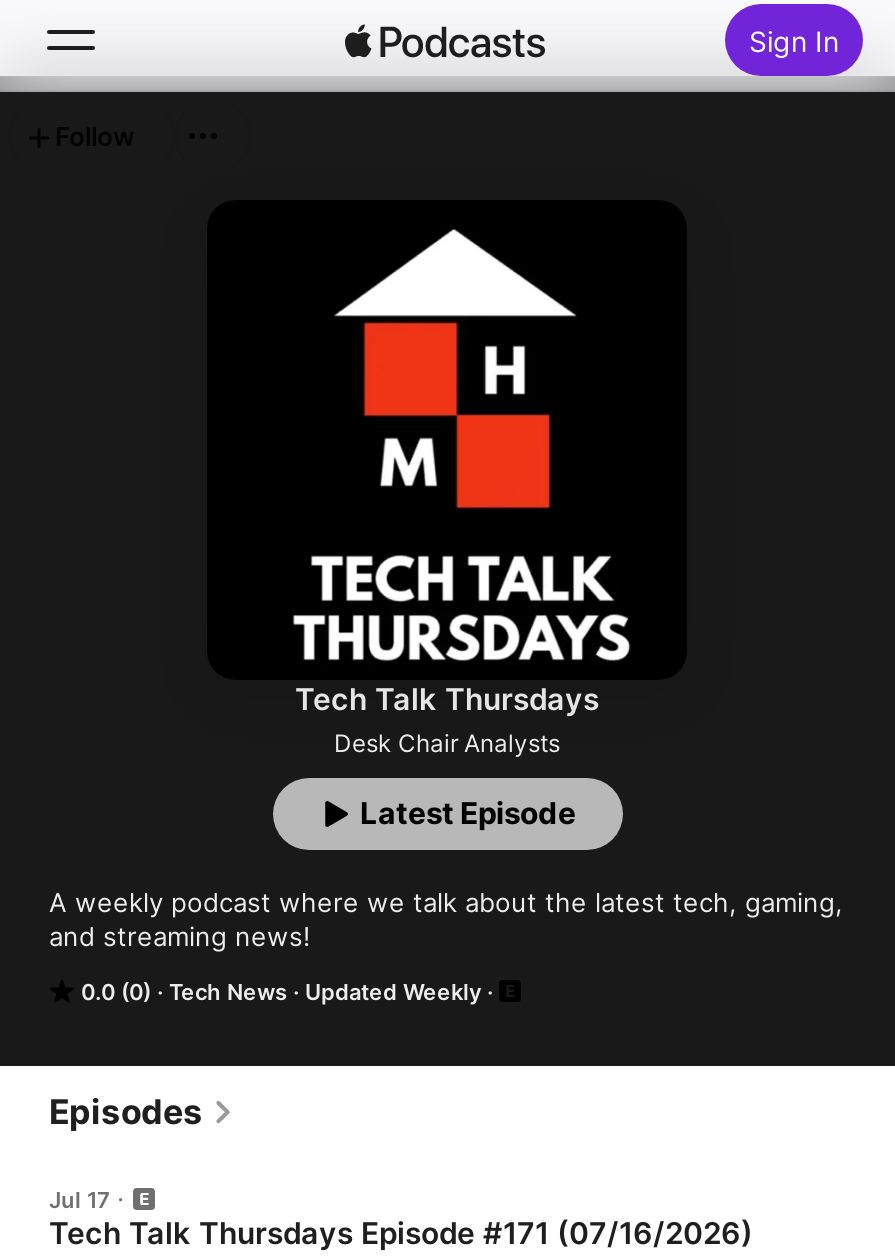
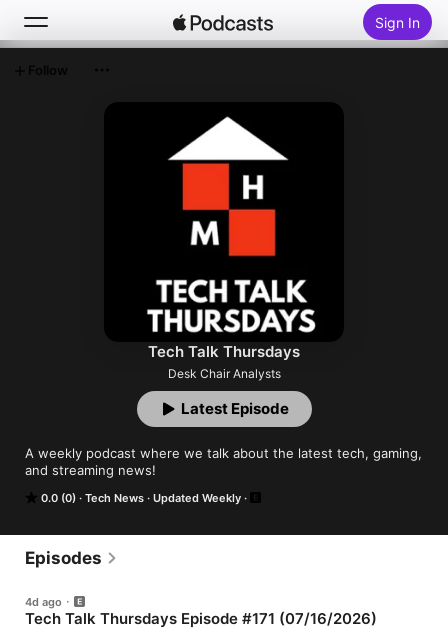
[49,1186,109,1214] Jul 17 -> [25,595,62,609] 4d ago

